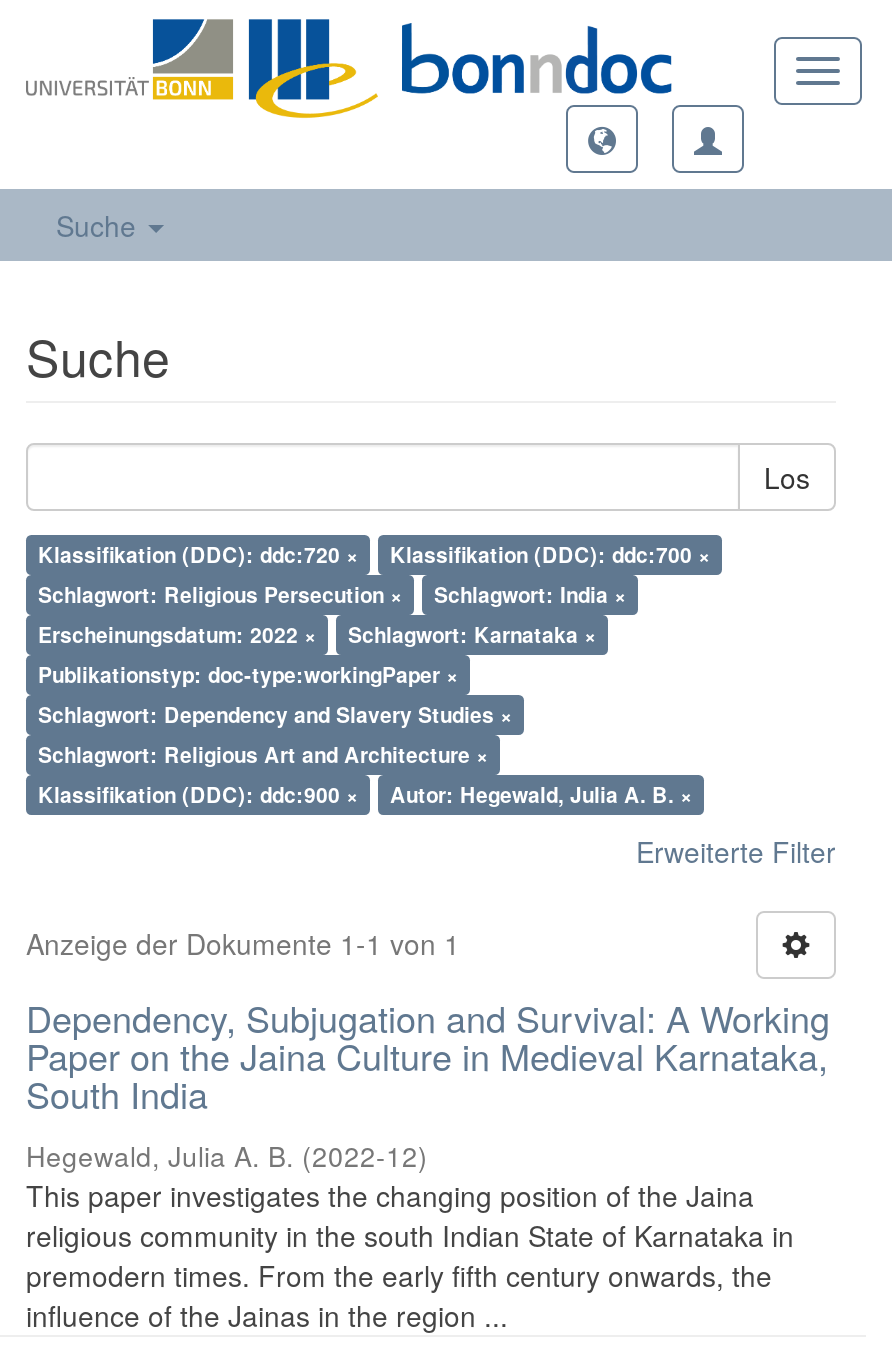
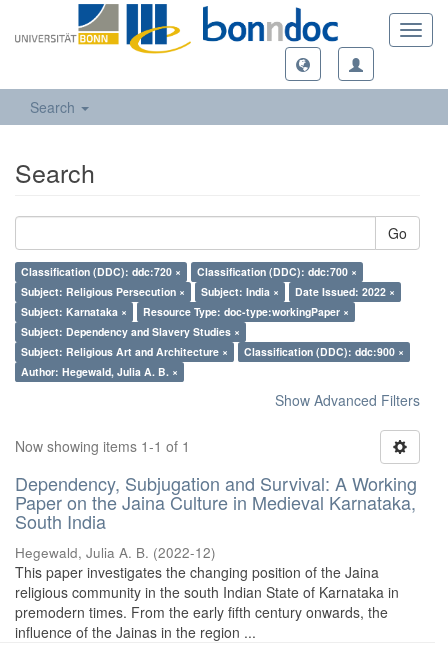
[56,205,144,245] Suche -> [30,97,79,117] Search
[26,319,170,391] Suche -> [15,154,95,190] Search
[764,457,810,497] Los -> [388,223,407,243] Go
[38,539,710,809] Klassifikation (DDC): ddc:720 × | Klassifikation (DDC): ddc:700 × | Schlagwort: Religious Persecution × | Schlagwort: India × | Erscheinungsdatum: 2022 × | Schlagwort: Karnataka × | Publikationstyp: doc-type:workingPaper × | Schlagwort: Dependency and Slavery Studies × | Schlagwort: Religious Art and Architecture × | Klassifikation (DDC): ddc:900 × | Autor: Hegewald, Julia A. B. × -> [21,264,404,379] Classification (DDC): ddc:720 × | Classification (DDC): ddc:700 × | Subject: Religious Persecution × | Subject: India × | Date Issued: 2022 × | Subject: Karnataka × | Resource Type: doc-type:workingPaper × | Subject: Dependency and Slavery Studies × | Subject: Religious Art and Architecture × | Classification (DDC): ddc:900 × | Author: Hegewald, Julia A. B. ×
[636,831,836,871] Erweiterte Filter -> [275,390,420,410] Show Advanced Filters
[26,923,460,963] Anzeige der Dokumente 1-1 von 1 -> [15,436,190,456] Now showing items 1-1 of 1

